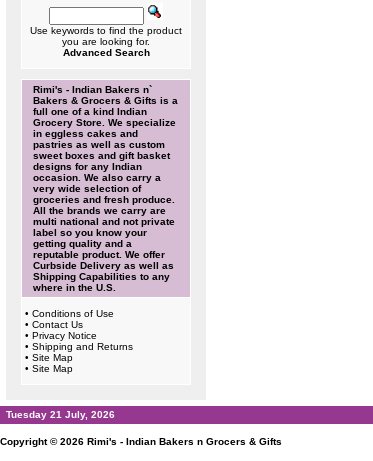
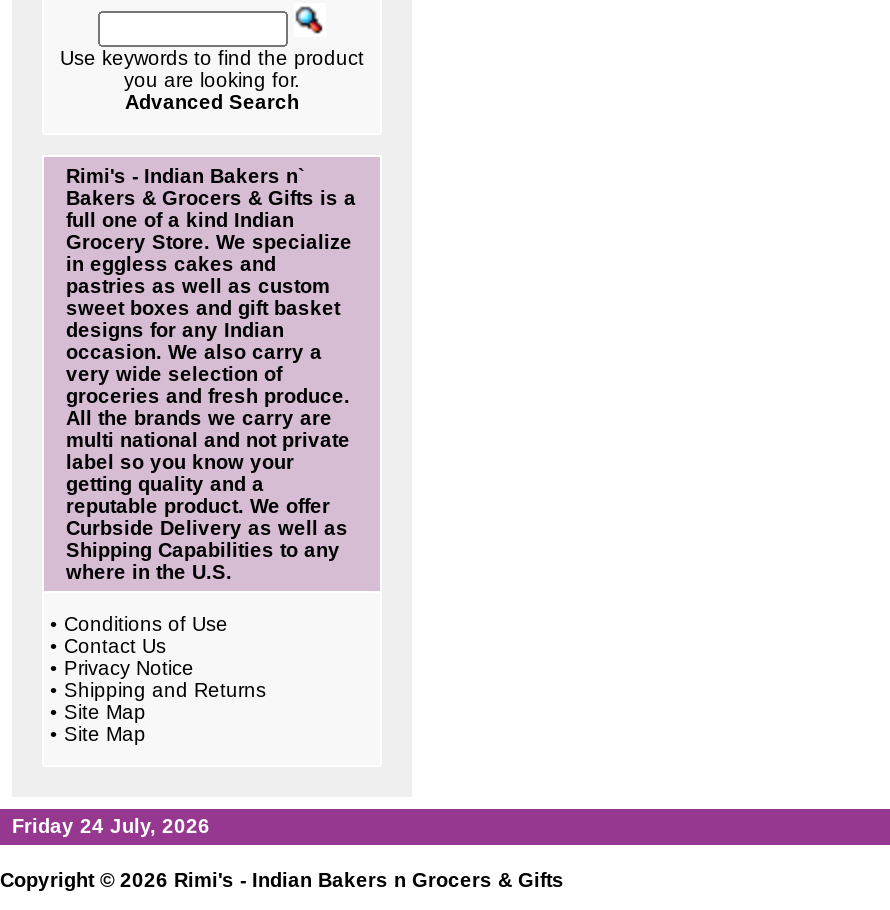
[0,409,121,420] Tuesday 21 July, 2026 -> [0,815,222,837] Friday 24 July, 2026

